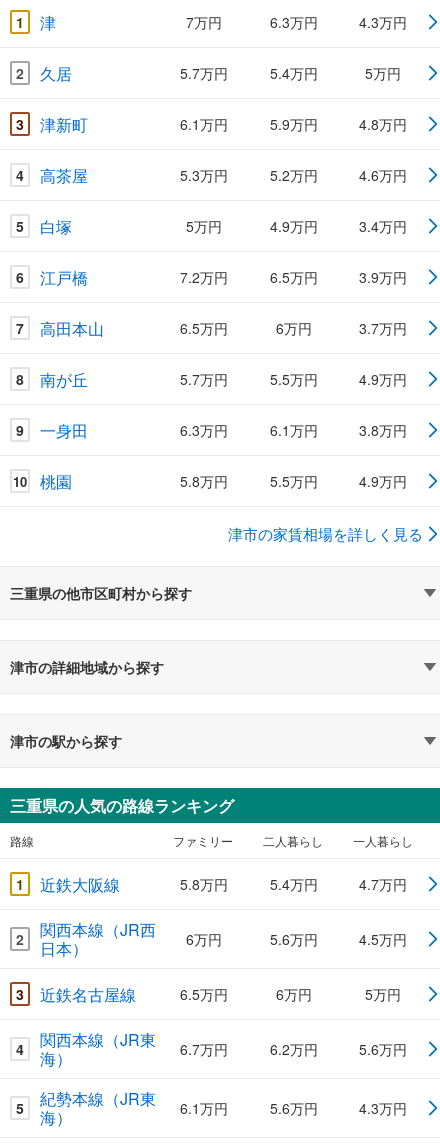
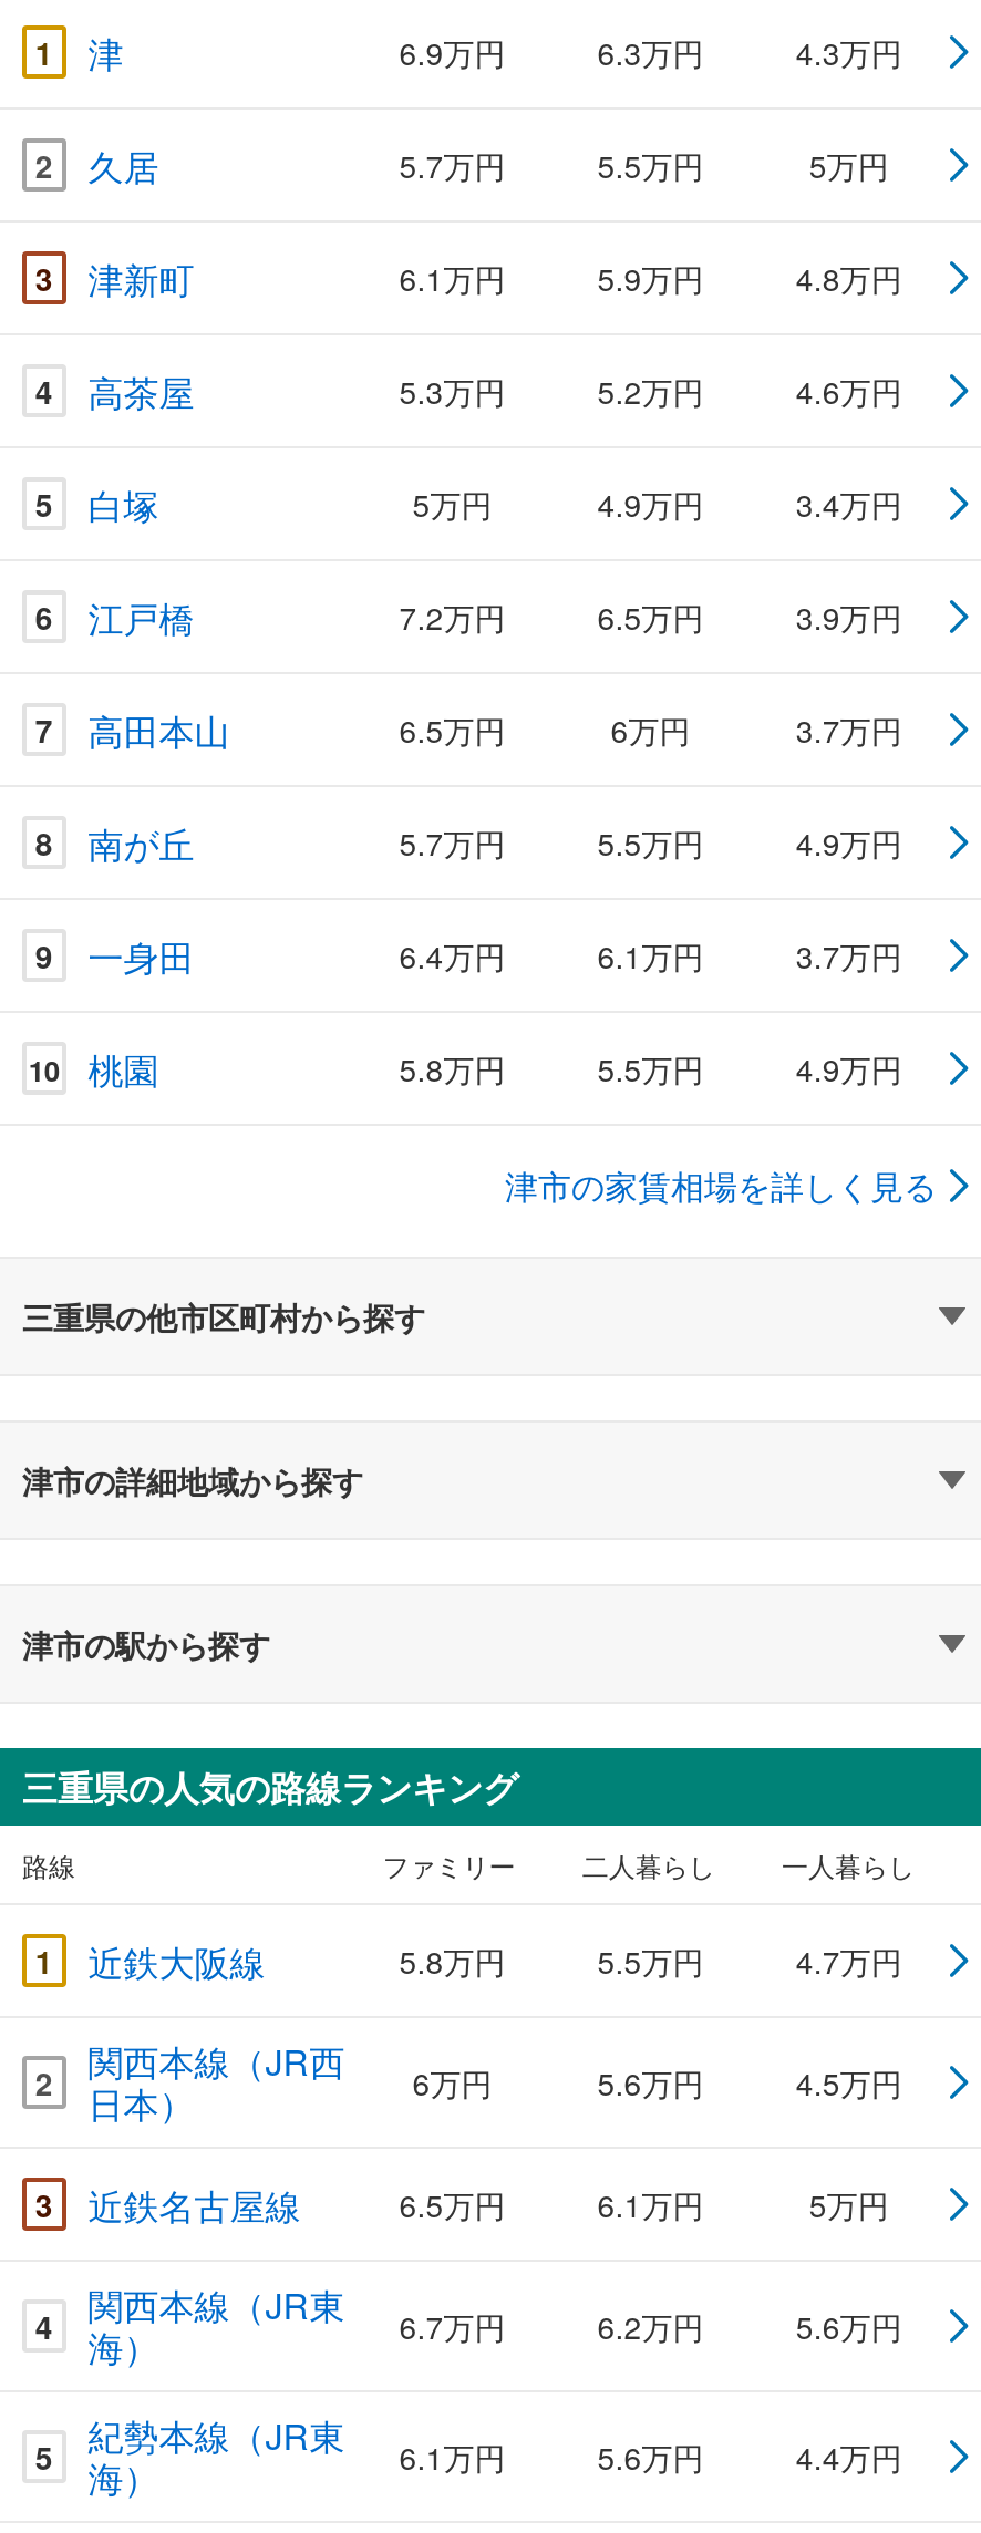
[186,12,222,32] 7万円 -> [399,30,506,74] 6.9万円
[270,63,318,83] 5.4万円 -> [597,143,704,187] 5.5万円
[180,420,228,440] 6.3万円 -> [399,933,506,978] 6.4万円
[359,420,407,440] 3.8万円 -> [796,933,902,978] 3.7万円
[270,874,318,894] 5.4万円 -> [597,1938,704,1983] 5.5万円
[276,984,312,1004] 6万円 -> [597,2182,704,2226] 6.1万円
[359,1098,407,1118] 4.3万円 -> [796,2434,902,2479] 4.4万円

